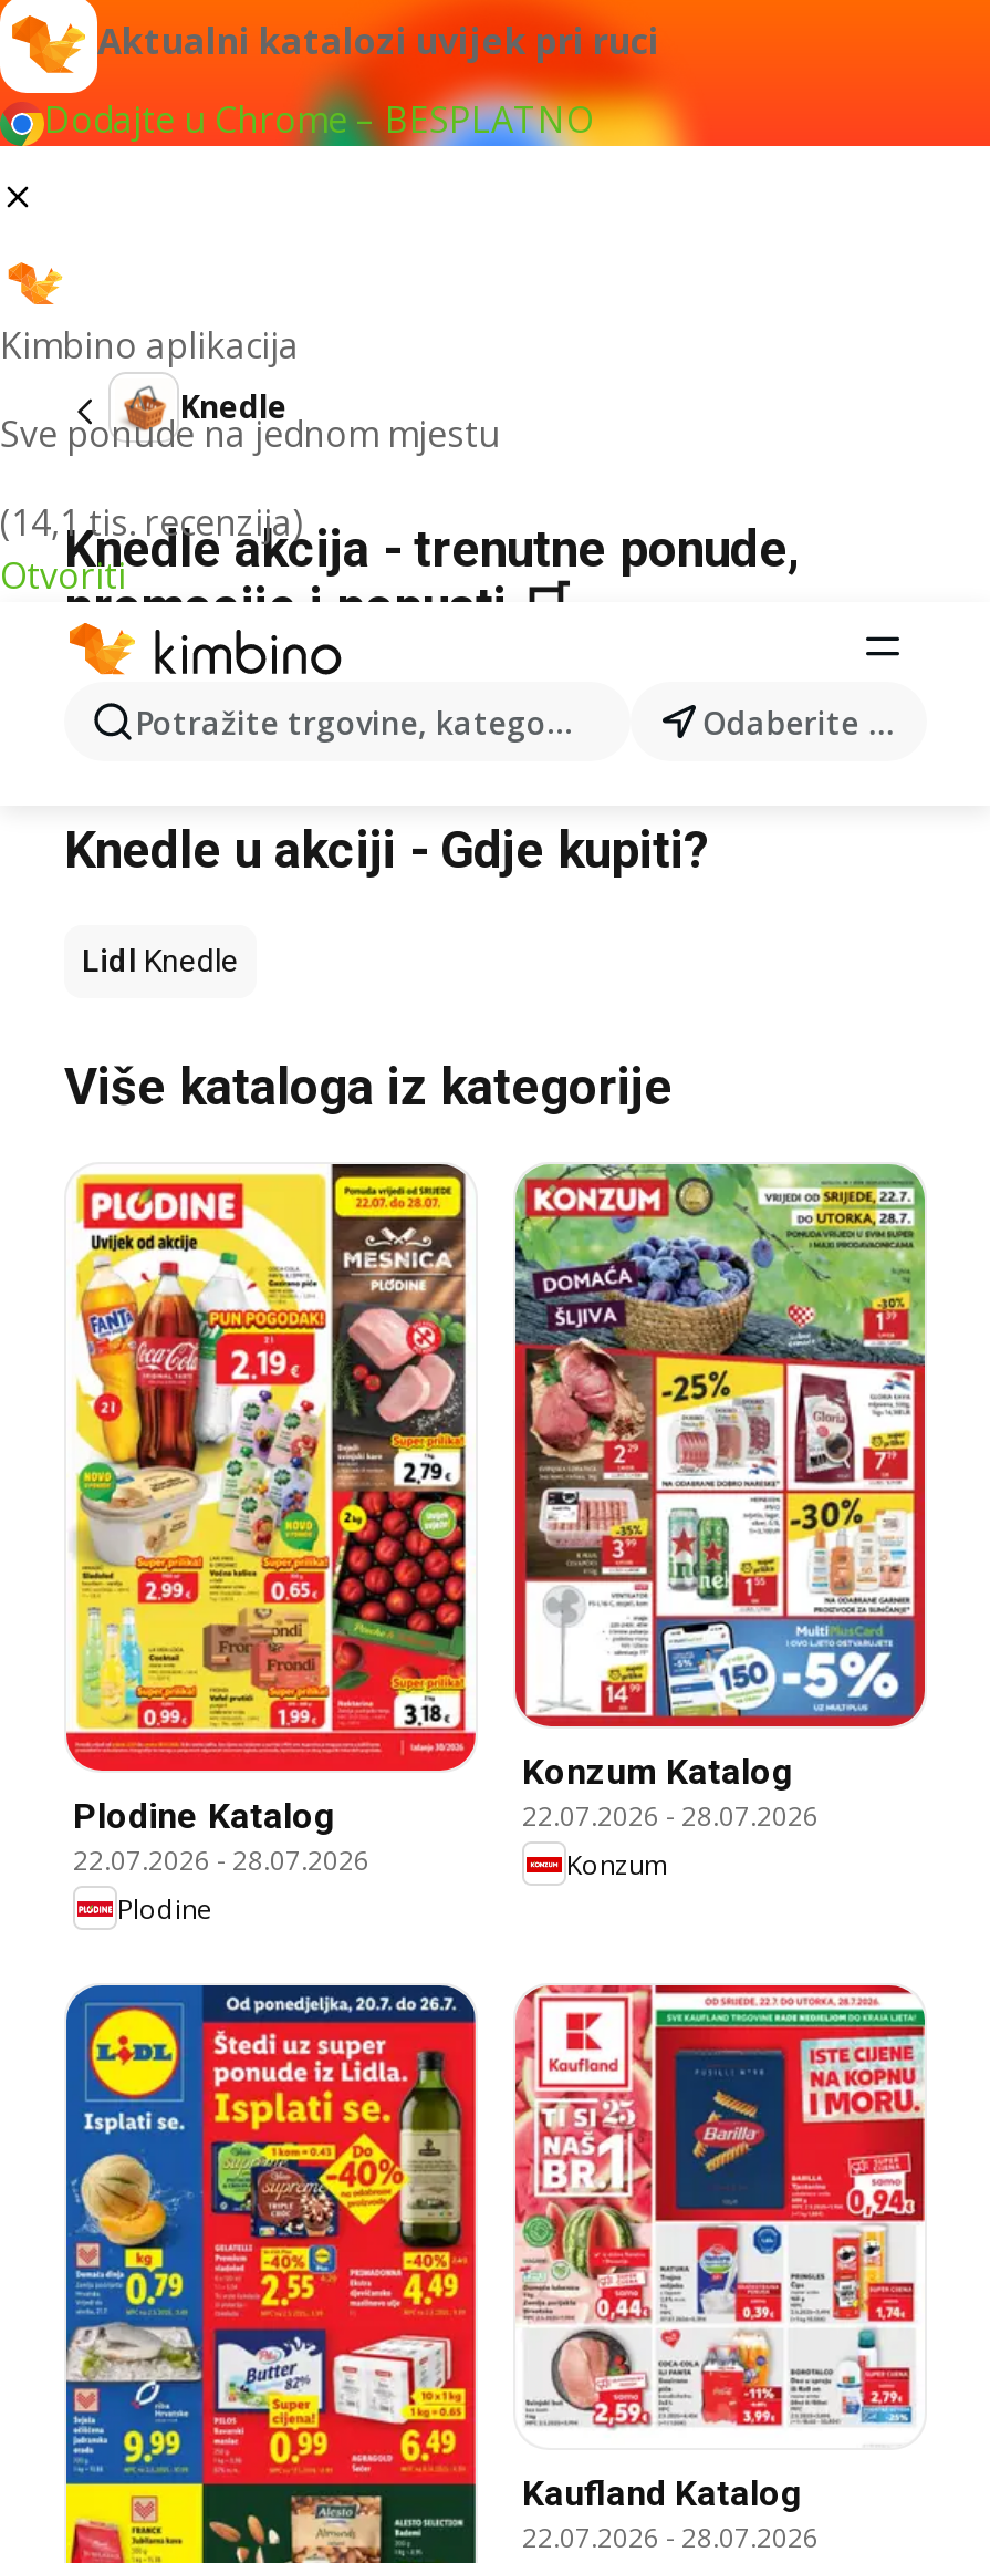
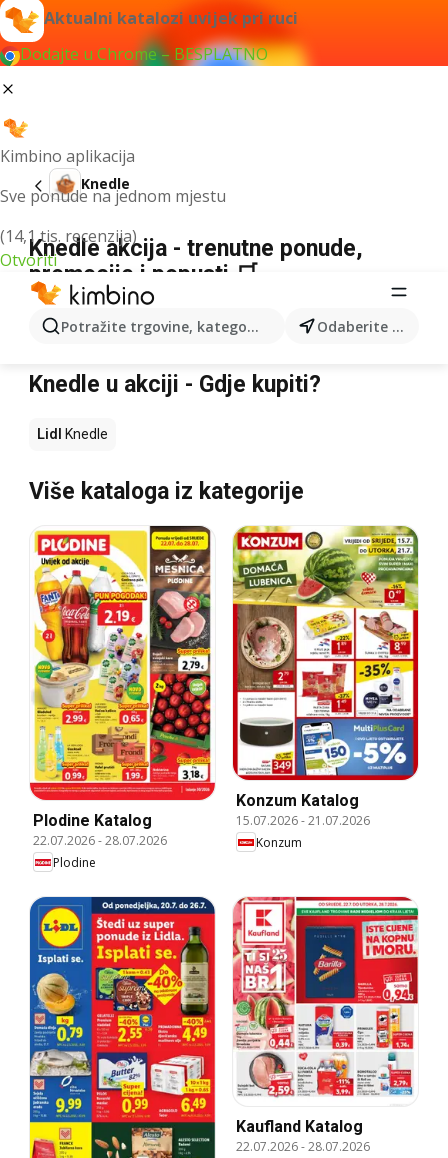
[513,1162,927,1836] [image] | 22.07.2026 - 28.07.2026 -> [232,525,419,829] [image] | 15.07.2026 - 21.07.2026

